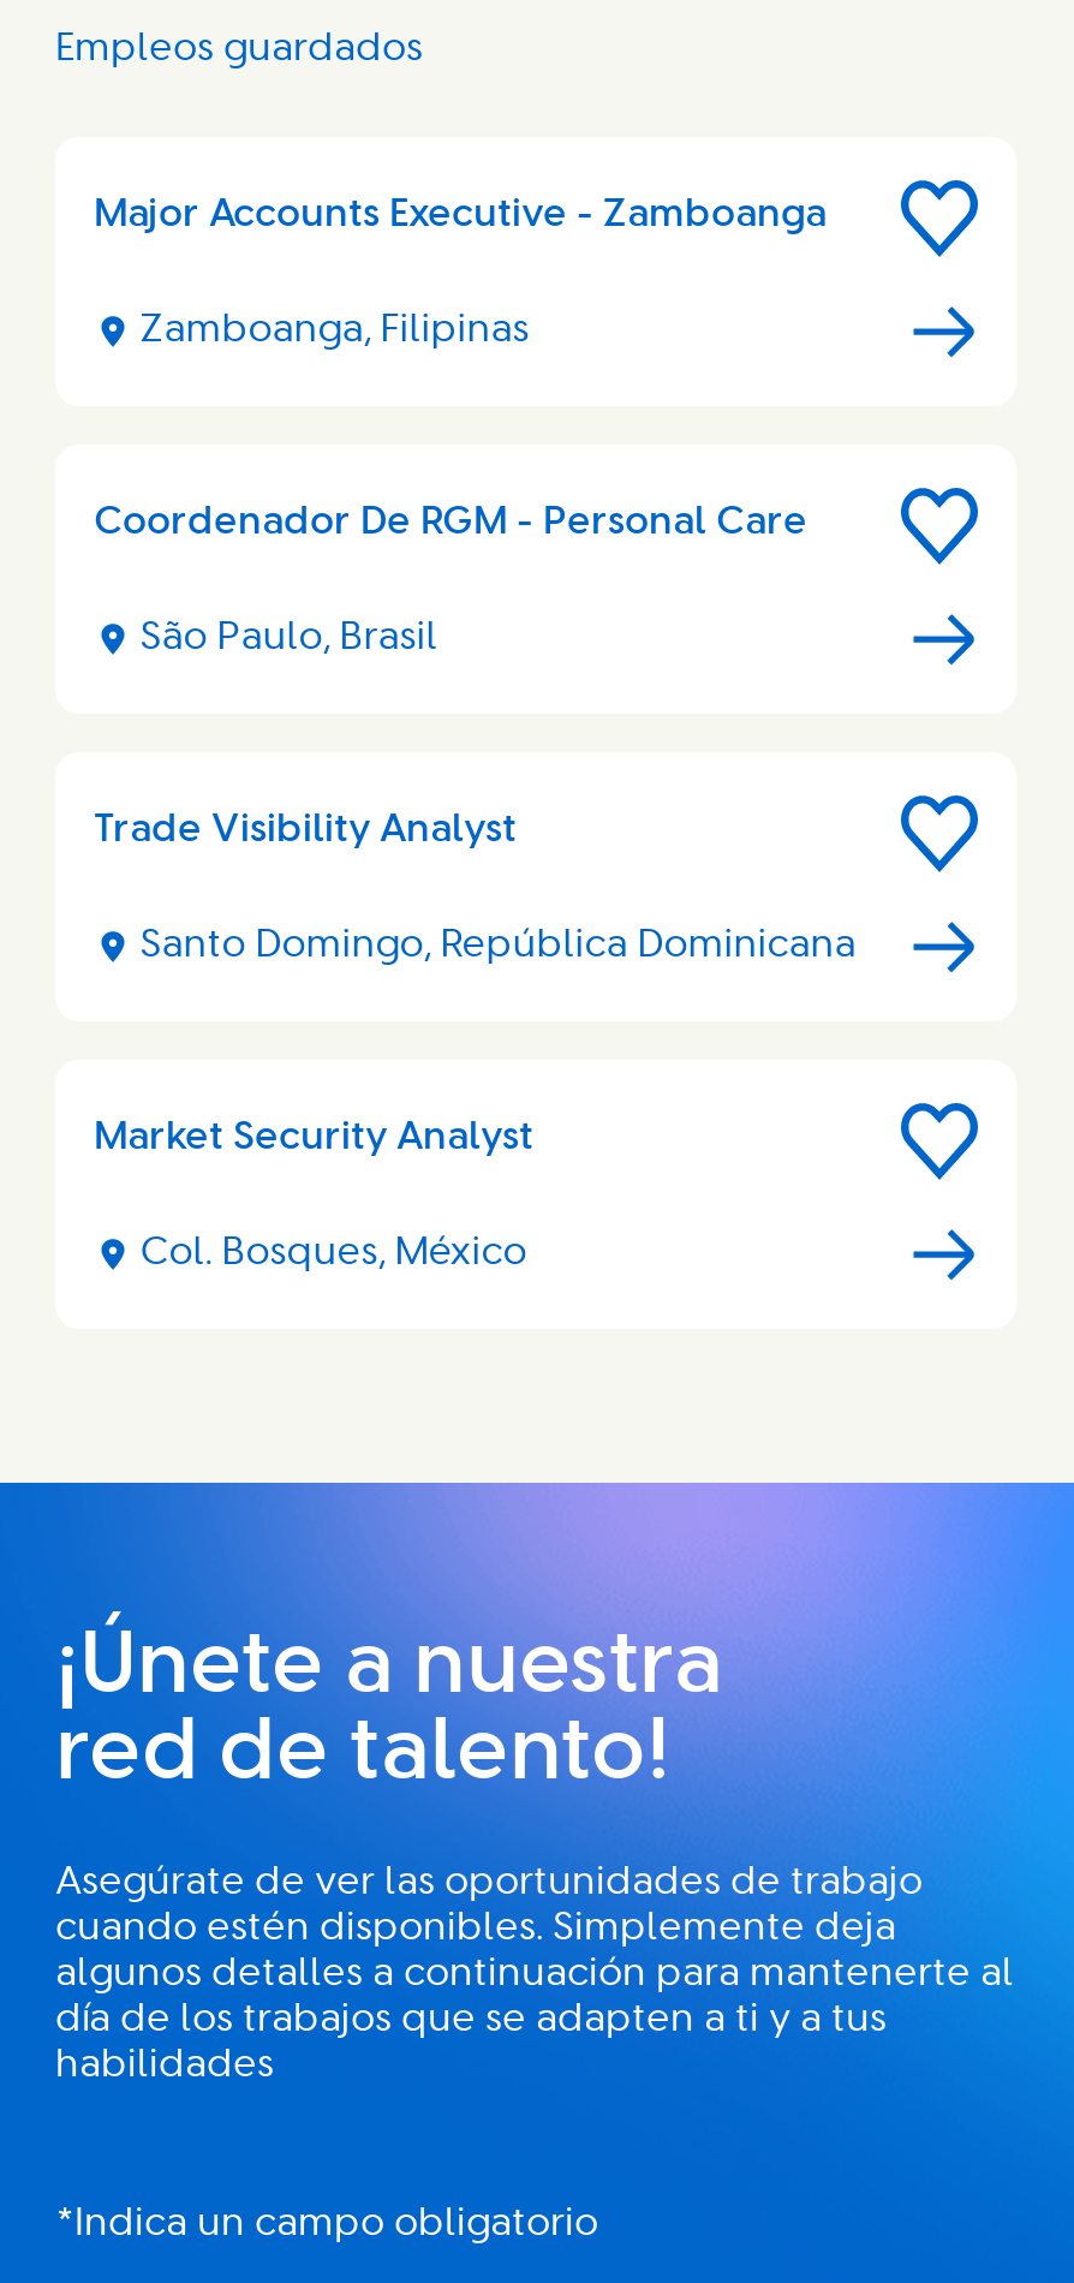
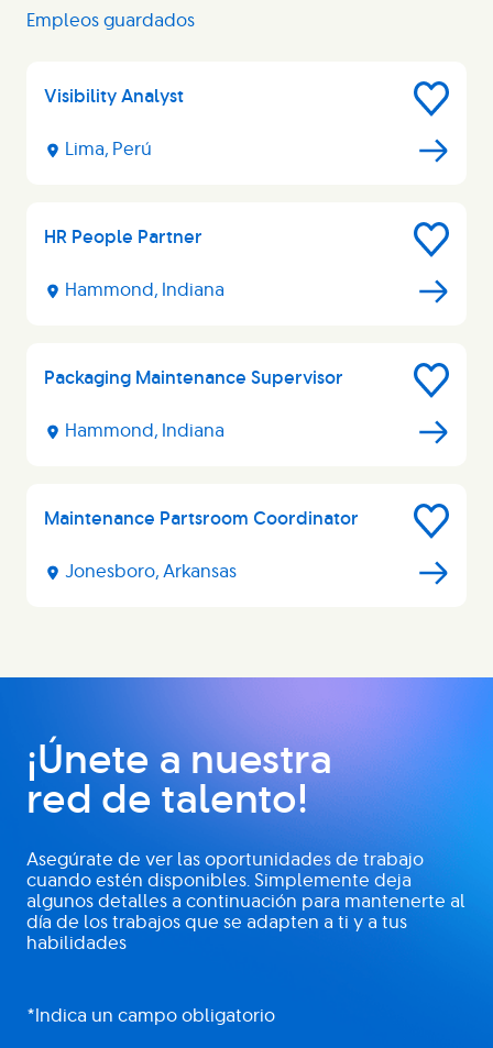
[94,195,827,234] Major Accounts Executive - Zamboanga -> [44,88,184,106] Visibility Analyst
[140,311,529,349] Zamboanga, Filipinas -> [65,141,152,159] Lima, Perú
[94,503,807,541] Coordenador De RGM - Personal Care -> [44,229,202,247] HR People Partner
[140,618,438,657] São Paulo, Brasil -> [65,282,225,299] Hammond, Indiana
[94,811,517,849] Trade Visibility Analyst -> [44,370,343,387] Packaging Maintenance Supervisor
[140,926,856,964] Santo Domingo, República Dominicana -> [65,423,225,440] Hammond, Indiana
[94,1118,533,1157] Market Security Analyst -> [44,511,359,528] Maintenance Partsroom Coordinator
[140,1234,527,1272] Col. Bosques, México -> [65,563,237,581] Jonesboro, Arkansas

